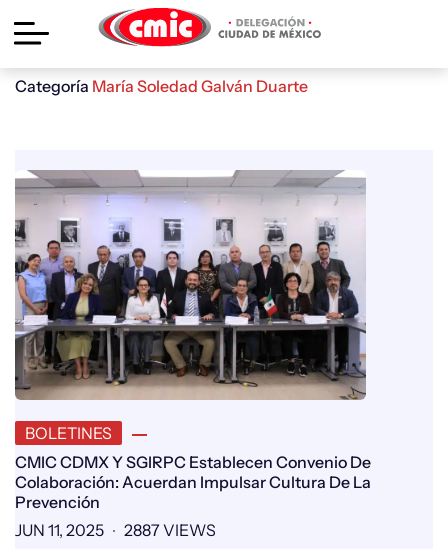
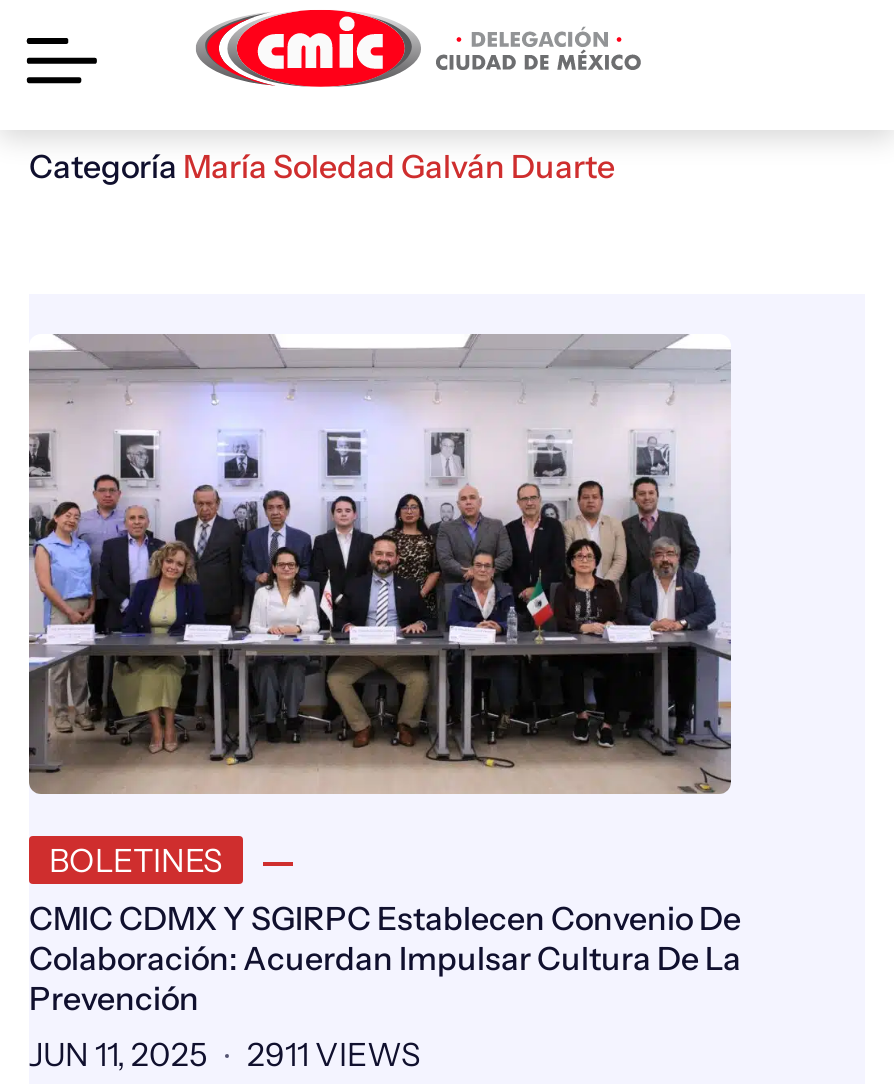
[15,520,216,540] JUN 11, 2025 2887 VIEWS -> [29,1034,421,1074] JUN 11, 2025 2911 VIEWS

